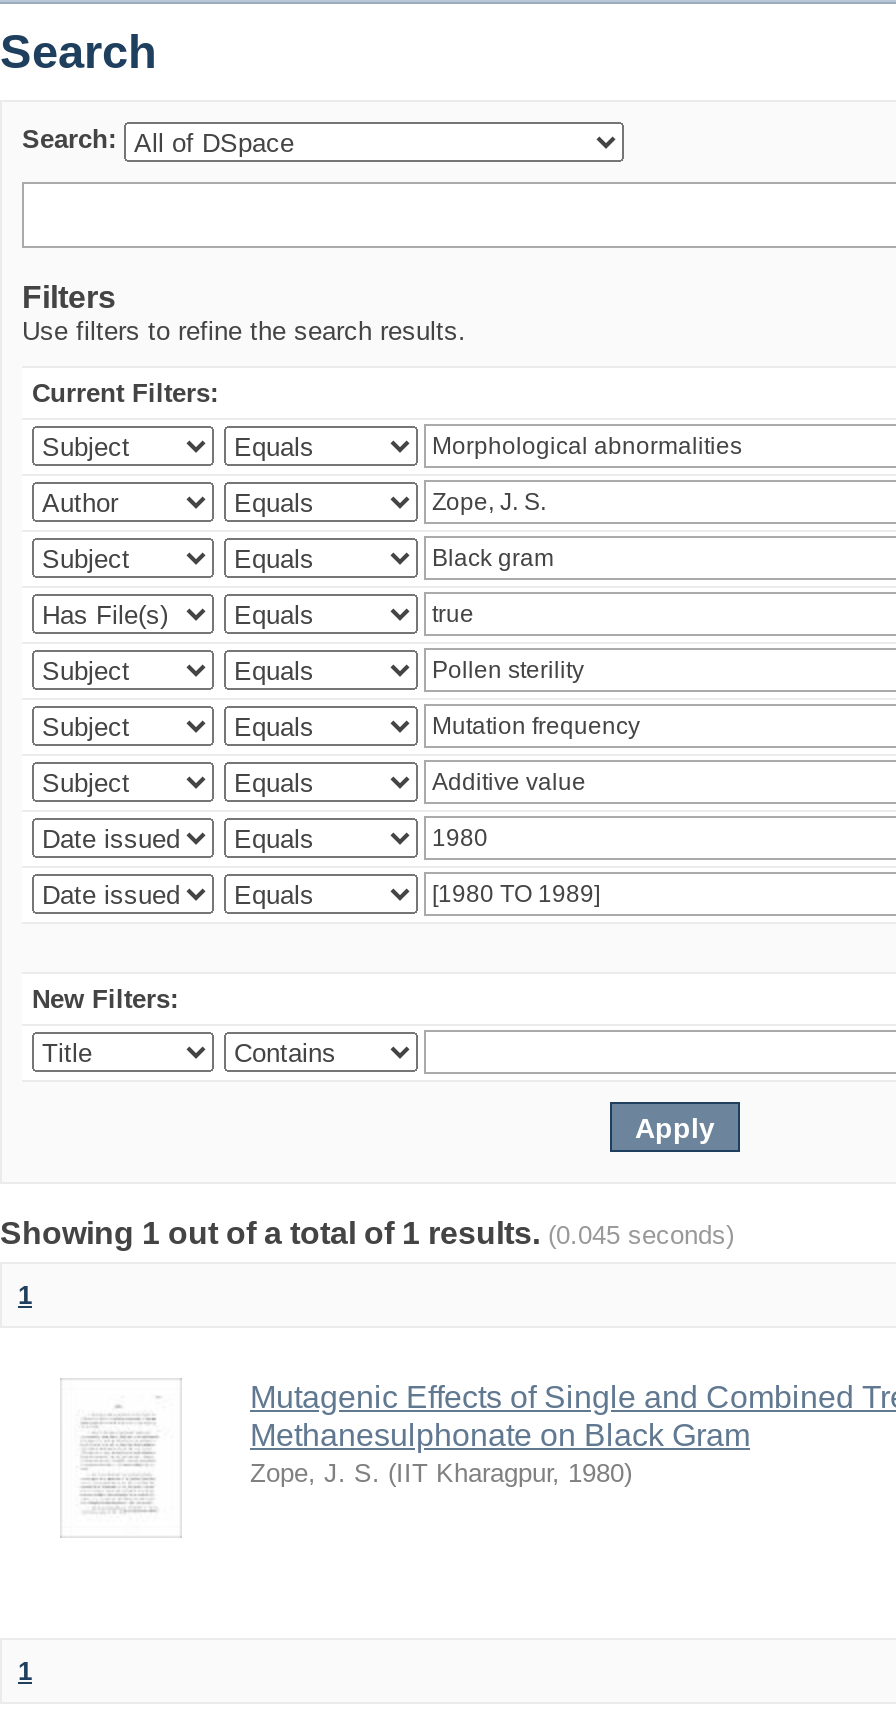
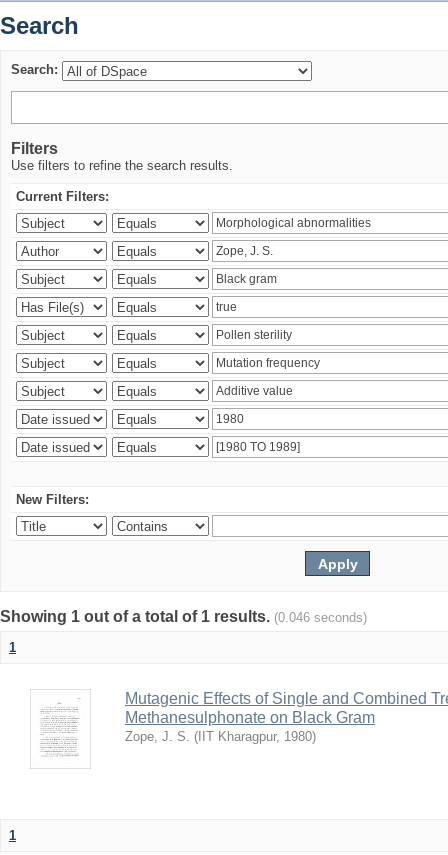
[0,1216,734,1250] Showing 1 out of a total of 1 results. (0.045 seconds) -> [0,608,367,625] Showing 1 out of a total of 1 results. (0.046 seconds)

